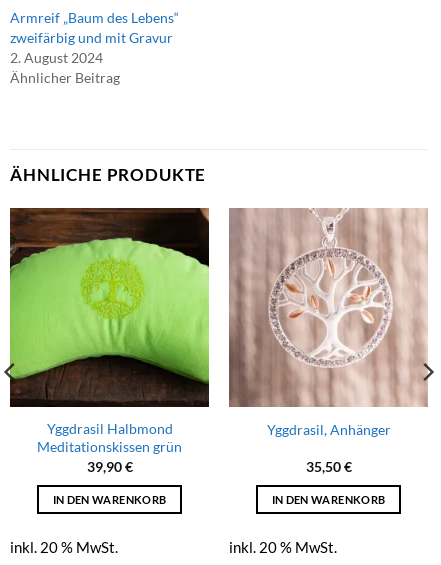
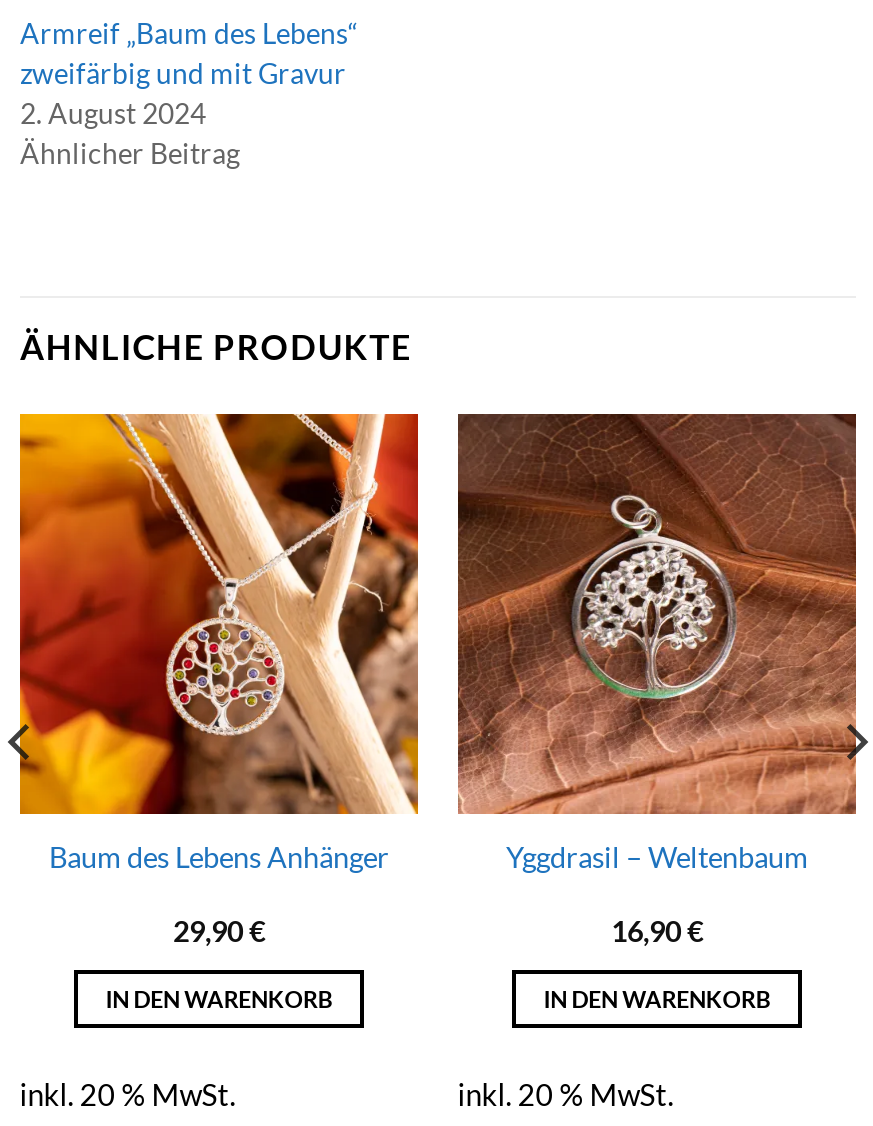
[9,207,210,475] [image] | Yggdrasil Halbmond | Meditationskissen grün | 39,90 € -> [18,411,420,948] [image] | Baum des Lebens Anhänger | 29,90 €
[229,207,429,438] [image] | Yggdrasil, Anhänger -> [458,413,858,875] [image] | Yggdrasil – Weltenbaum
[305,458,351,475] 35,50 € -> [611,914,703,948] 16,90 €

